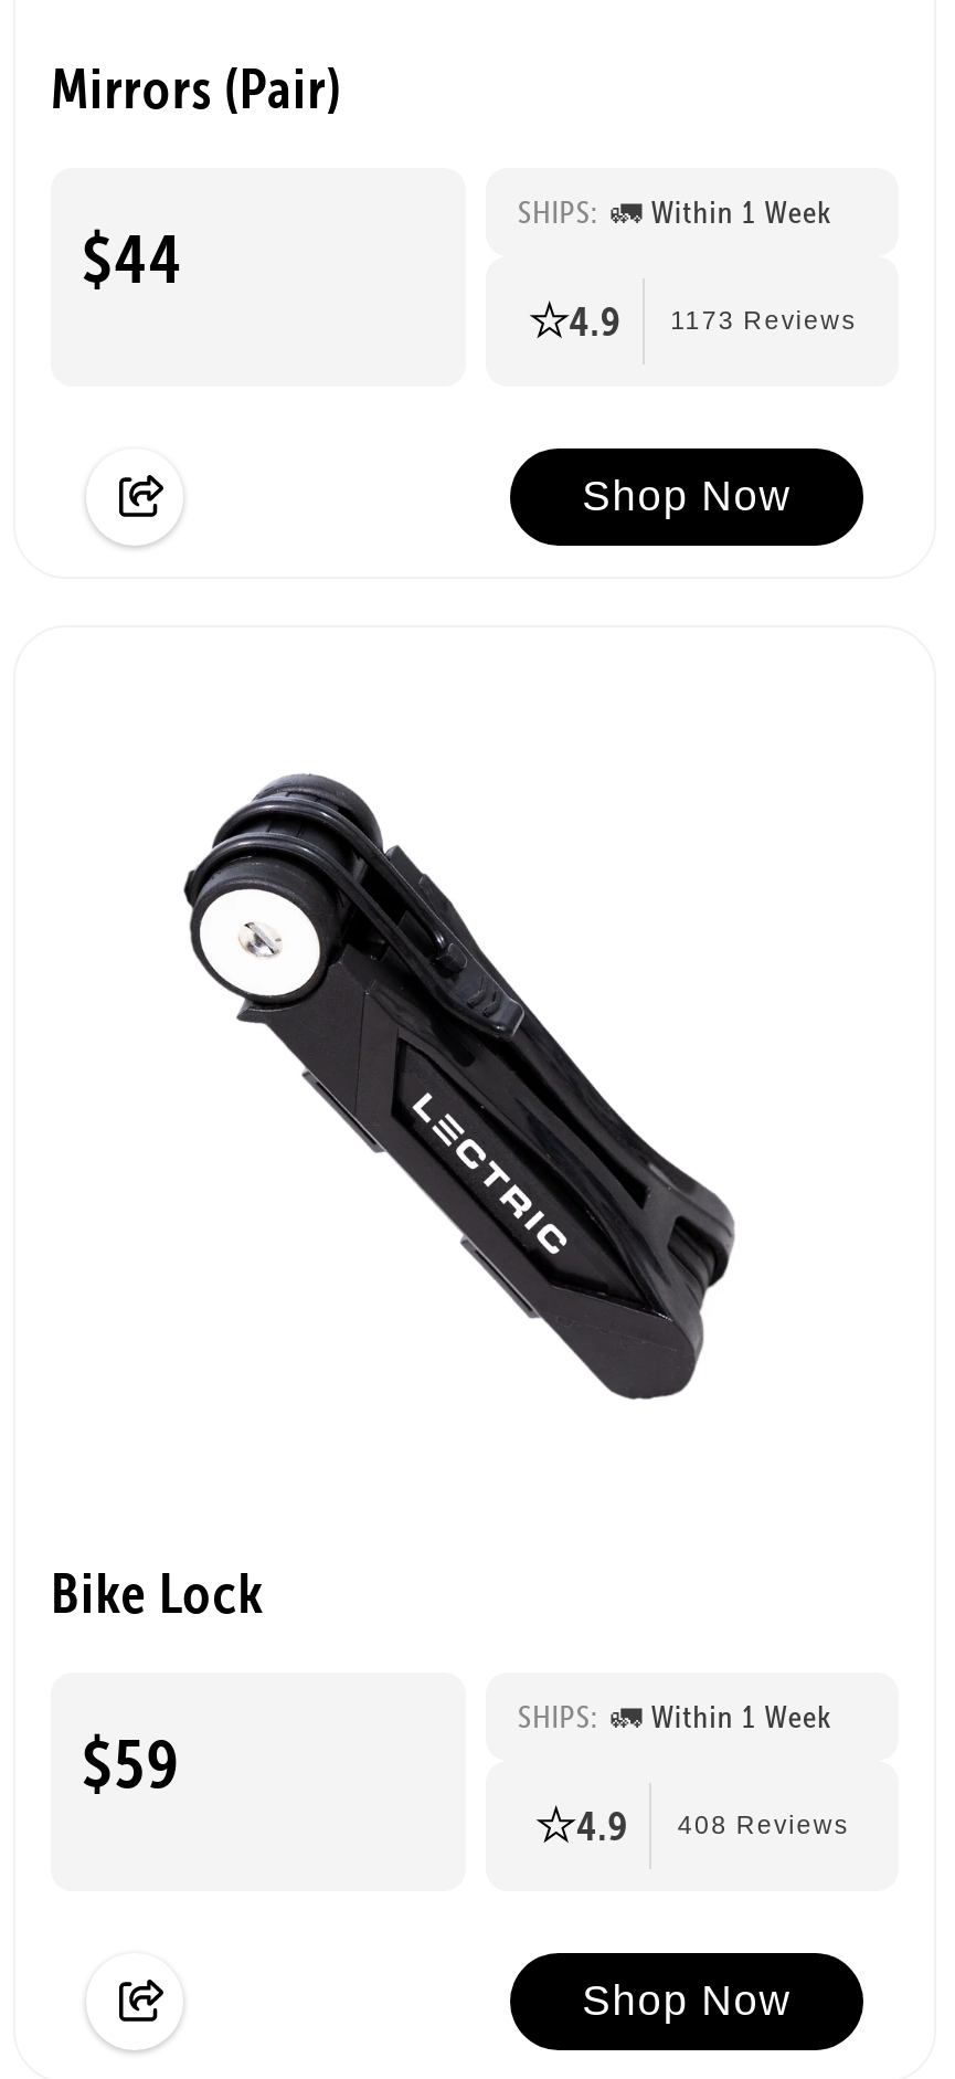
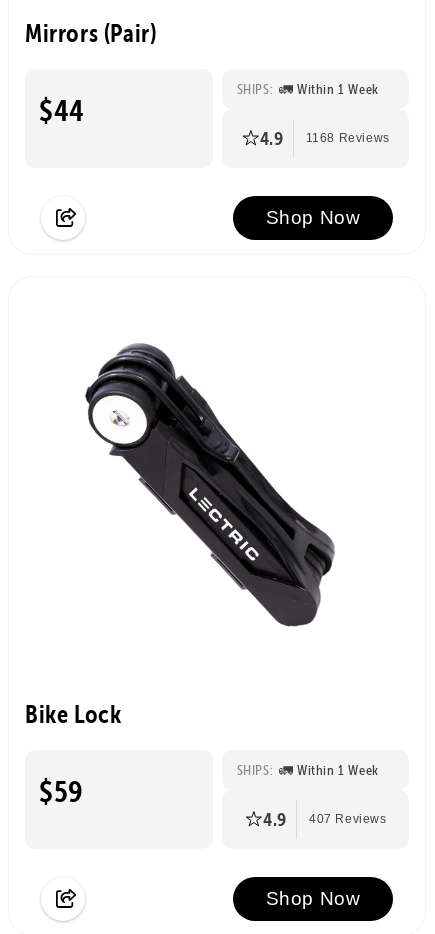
[569,293,856,346] 4.9 1173 Reviews -> [260,125,390,149] 4.9 1168 Reviews
[576,1797,849,1850] 4.9 408 Reviews -> [263,806,386,830] 4.9 407 Reviews

